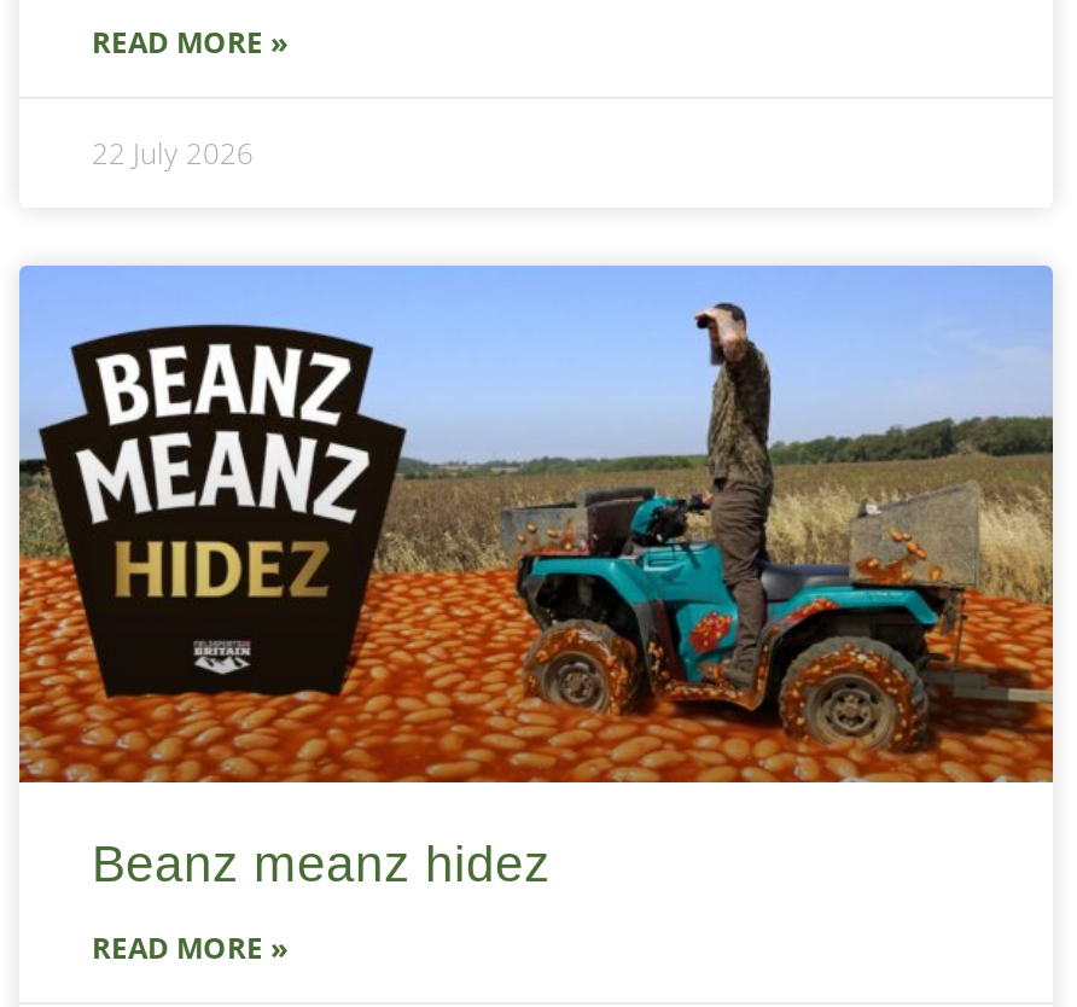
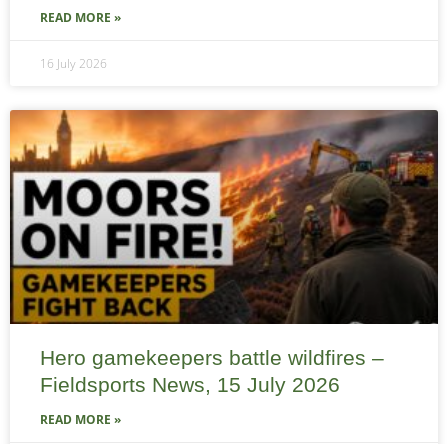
[92,133,254,174] 22 July 2026 -> [40,55,107,72] 16 July 2026
[17,263,1055,892] [image] | Beanz meanz hidez -> [9,109,439,396] [image] | Hero gamekeepers battle wildfires – | Fieldsports News, 15 July 2026

